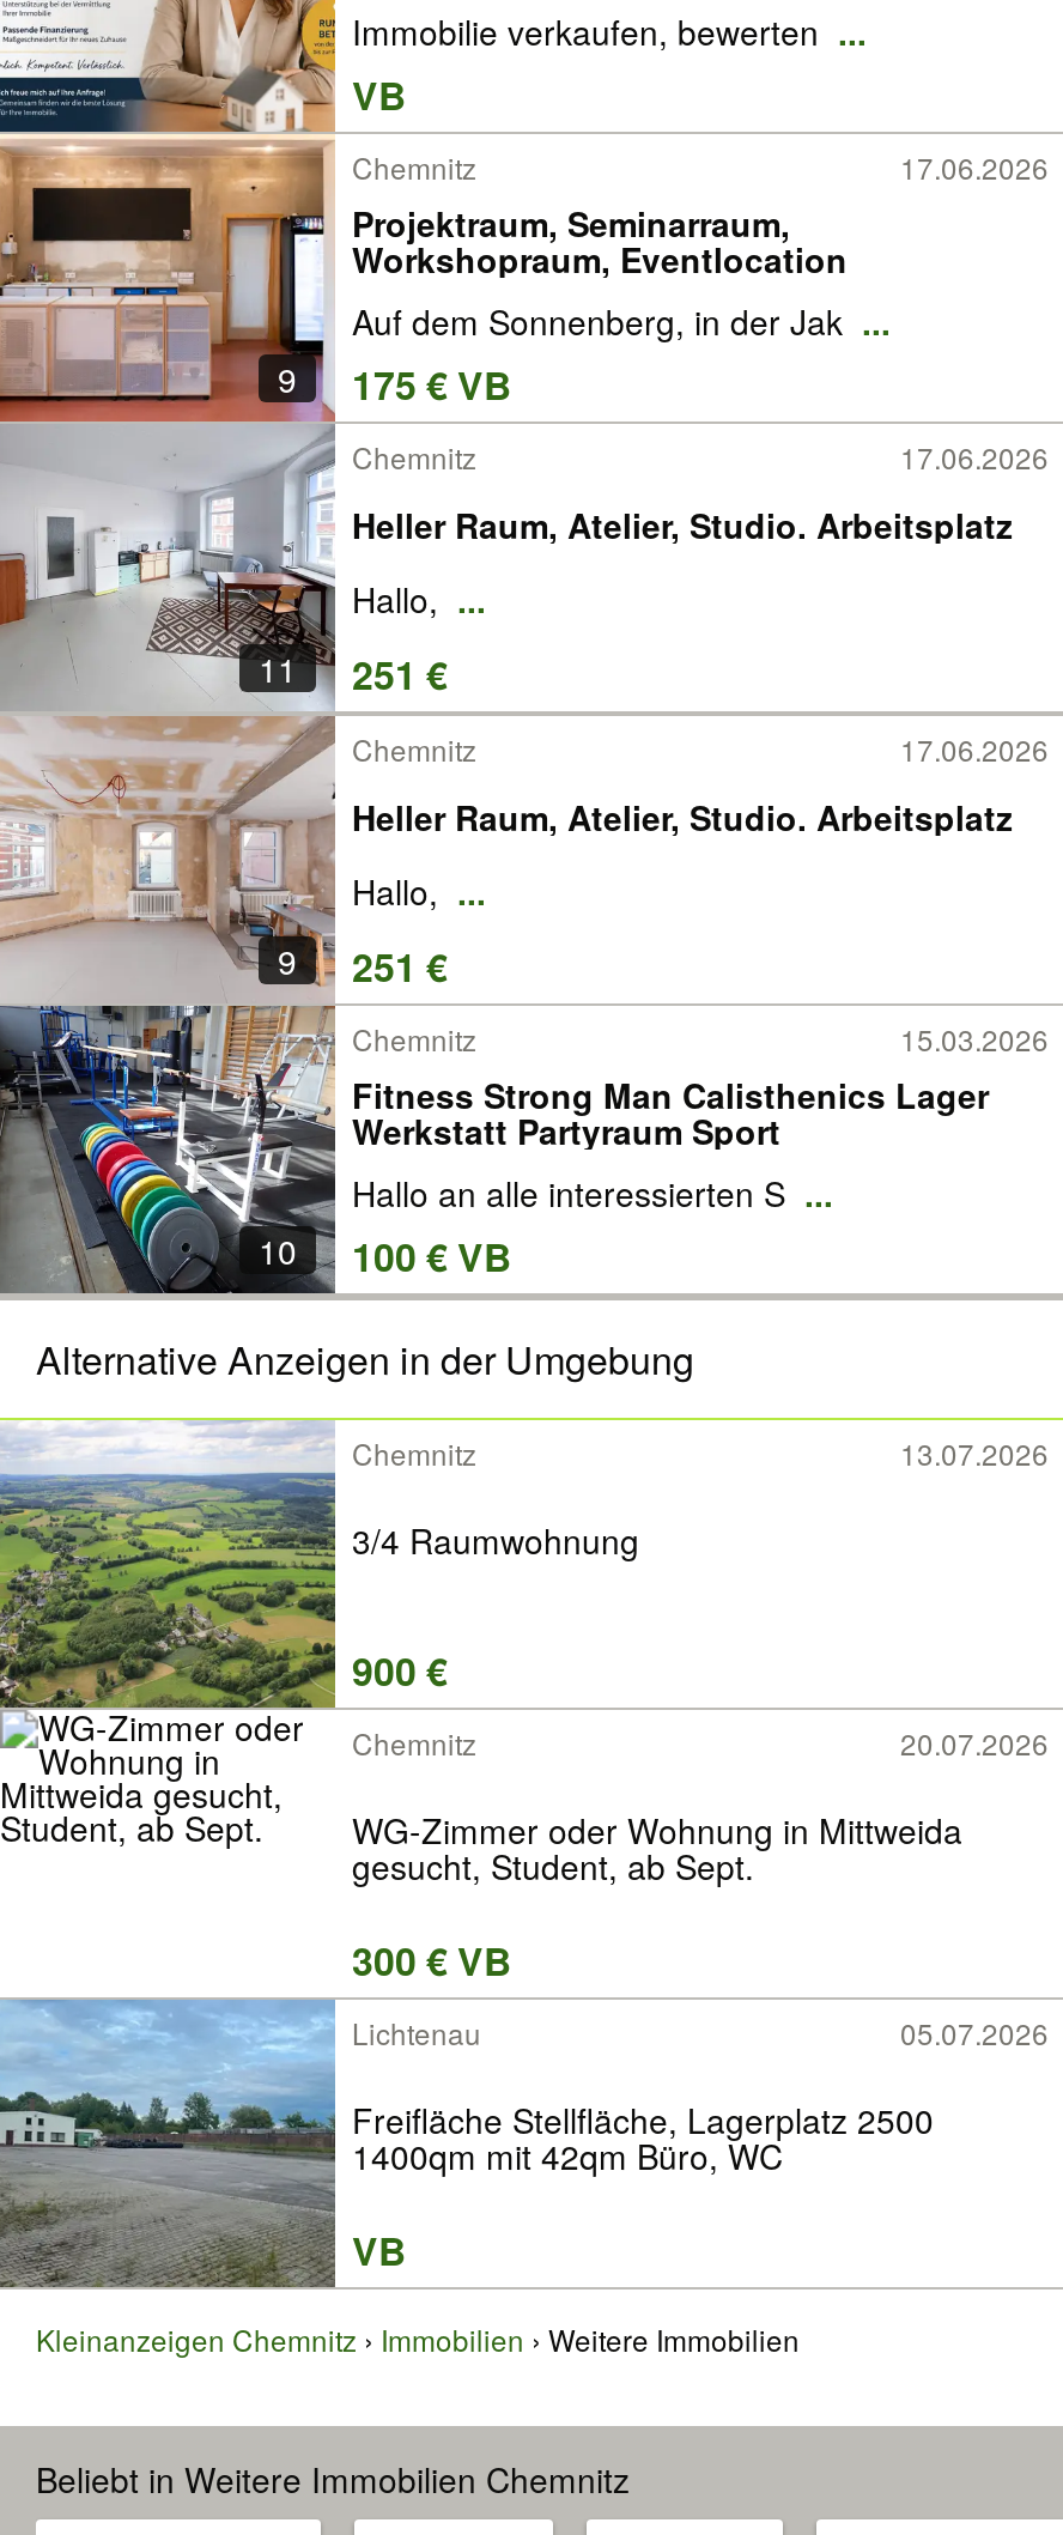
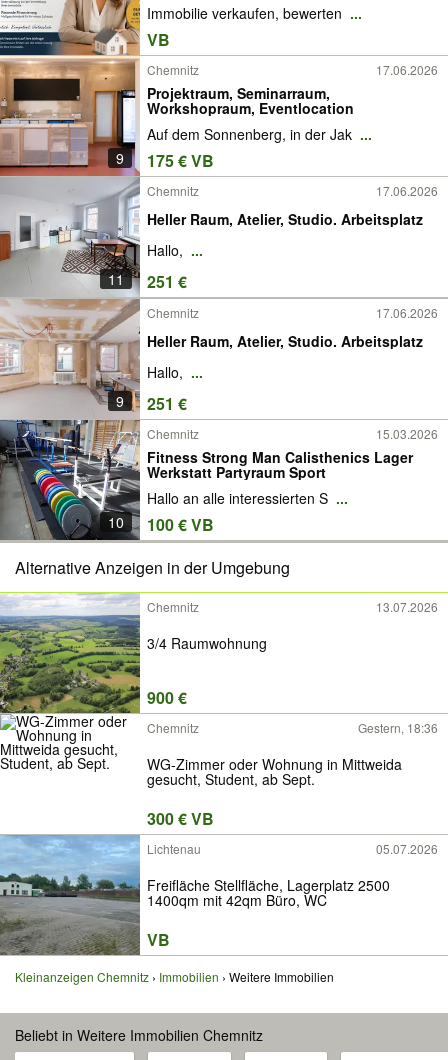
[900,1722,1049,1763] 20.07.2026 -> [358,719,438,736] Gestern, 18:36

